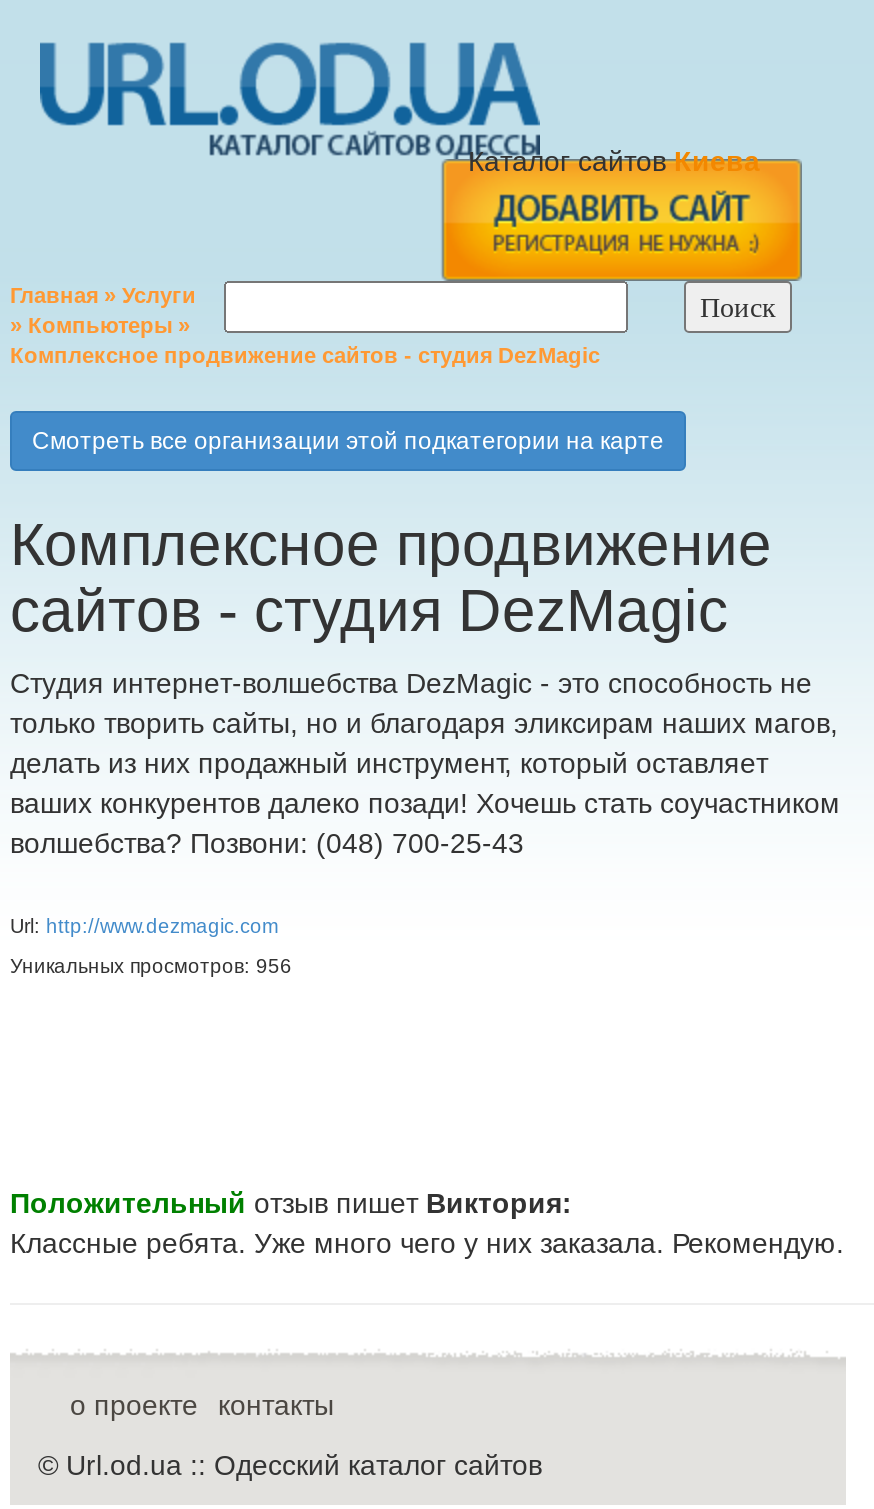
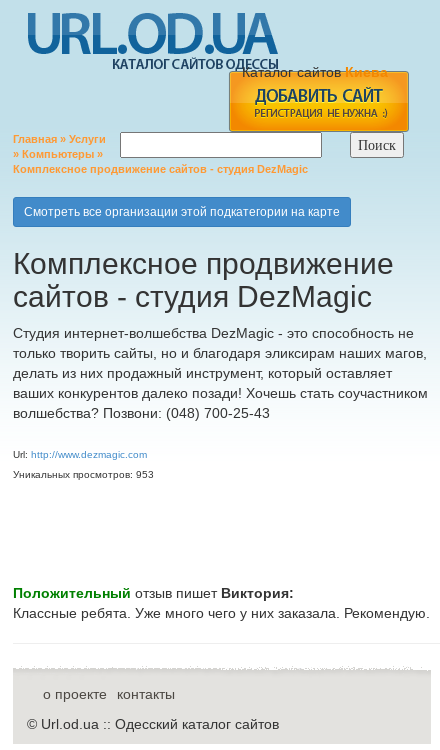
[10,955,292,977] Уникальных просмотров: 956 -> [13,469,154,480] Уникальных просмотров: 953

